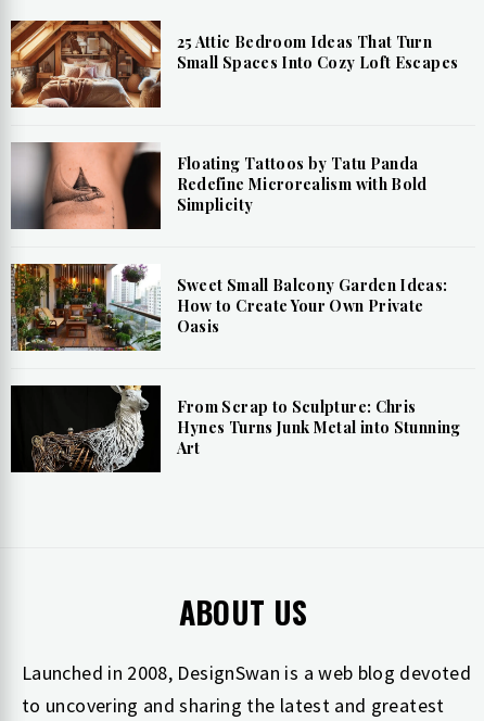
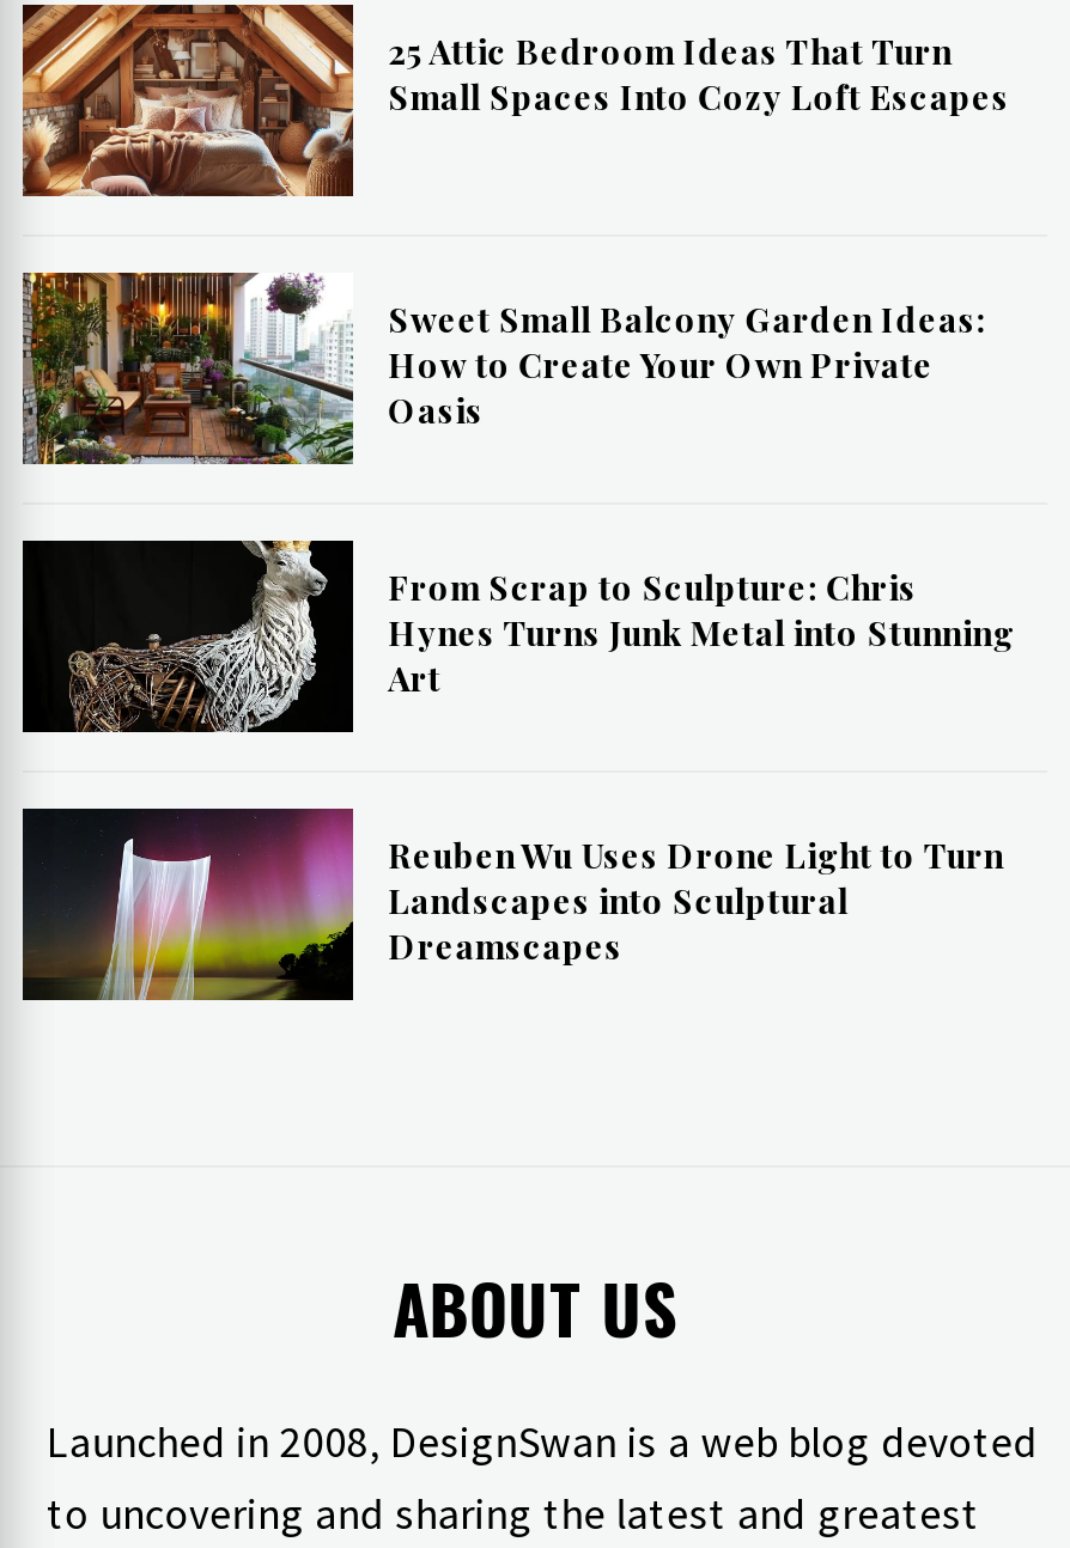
[12,142,427,230] [image] | Floating Tattoos by Tatu Panda | Redefine Microrealism with Bold | Simplicity -> none
moved [10,261,461,458] -> [20,266,1015,700]: [image] | Sweet Small Balcony Garden Ideas: | How to Create Your Own Private | Oasis | From Scrap to Sculpture: Chris | Hynes Turns Junk Metal into Stunning | Art
none -> [23,806,1004,1002] [image] | Reuben Wu Uses Drone Light to Turn | Landscapes into Sculptural | Dreamscapes

